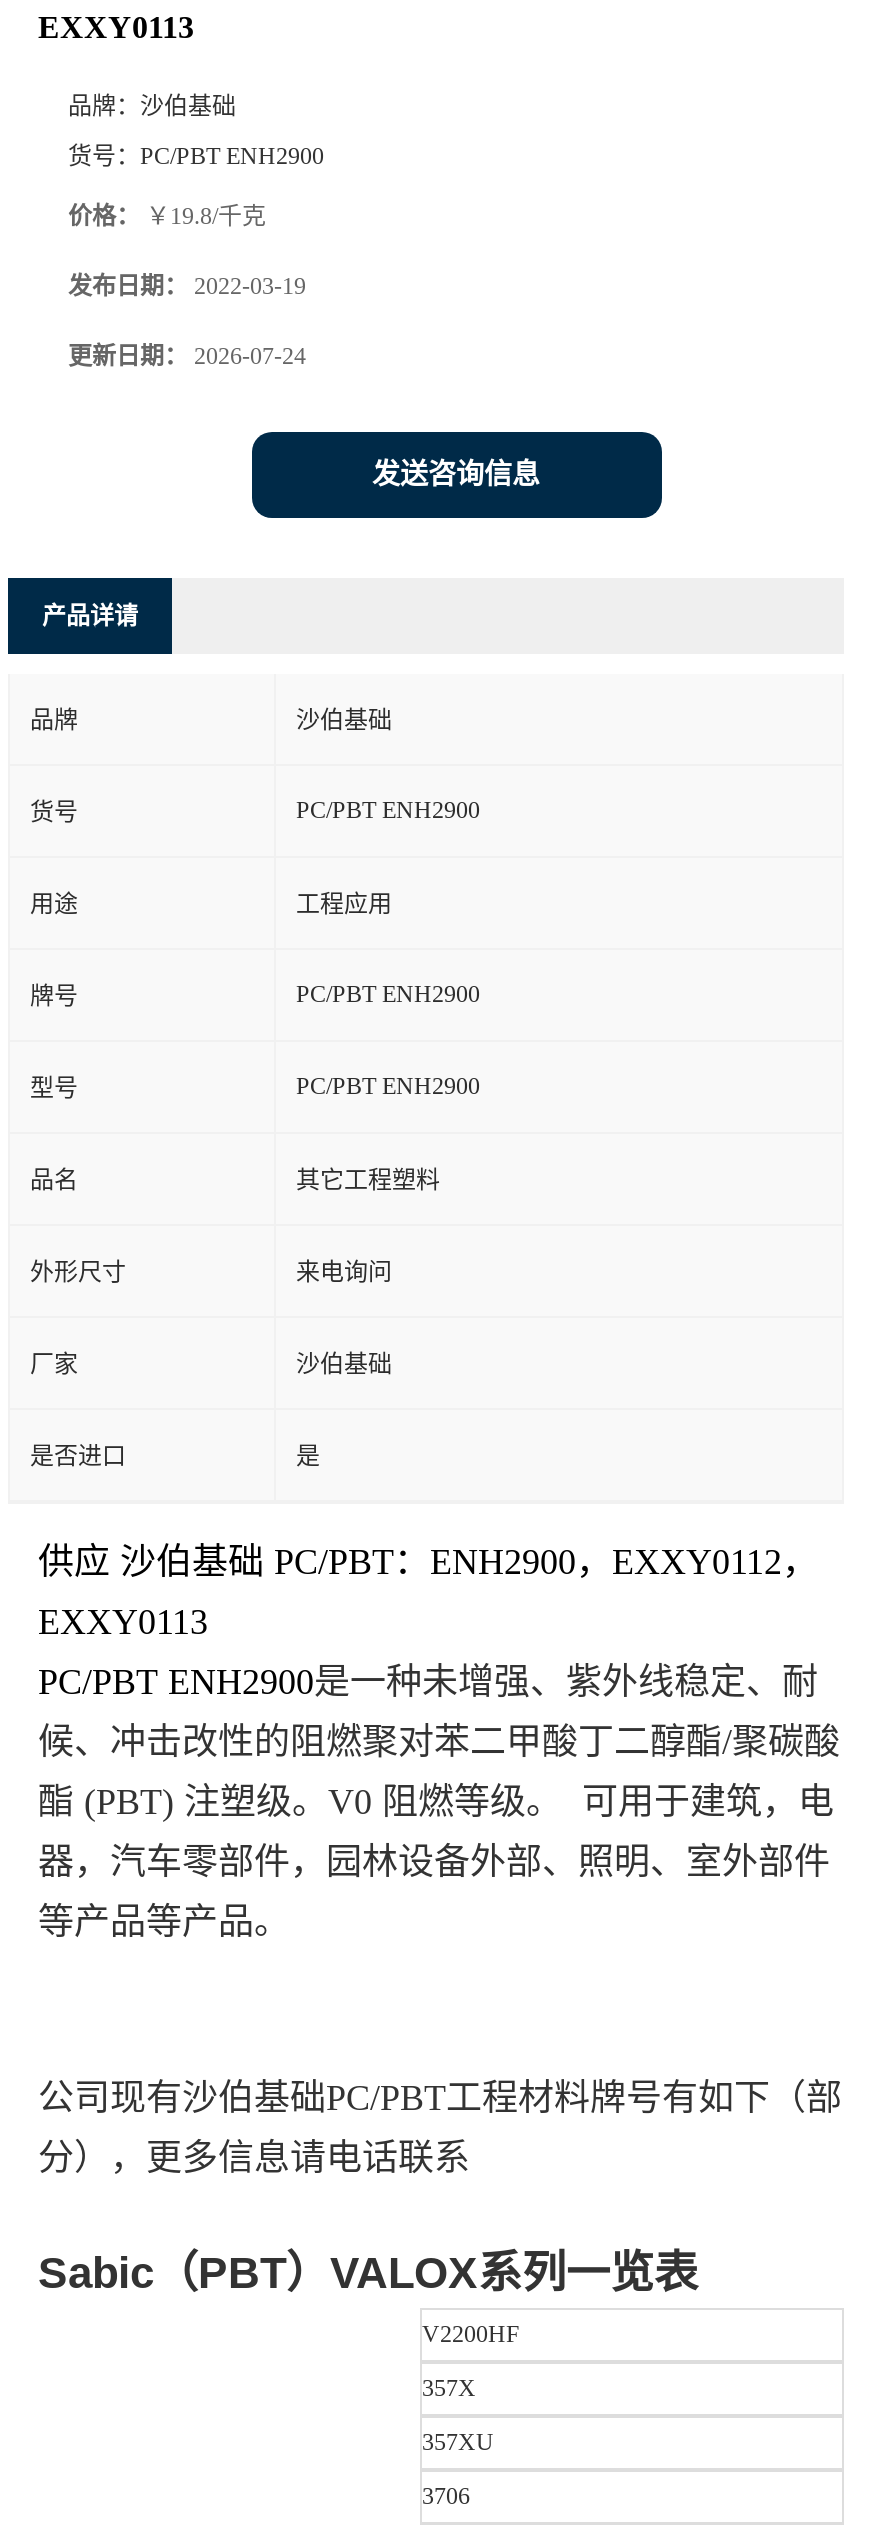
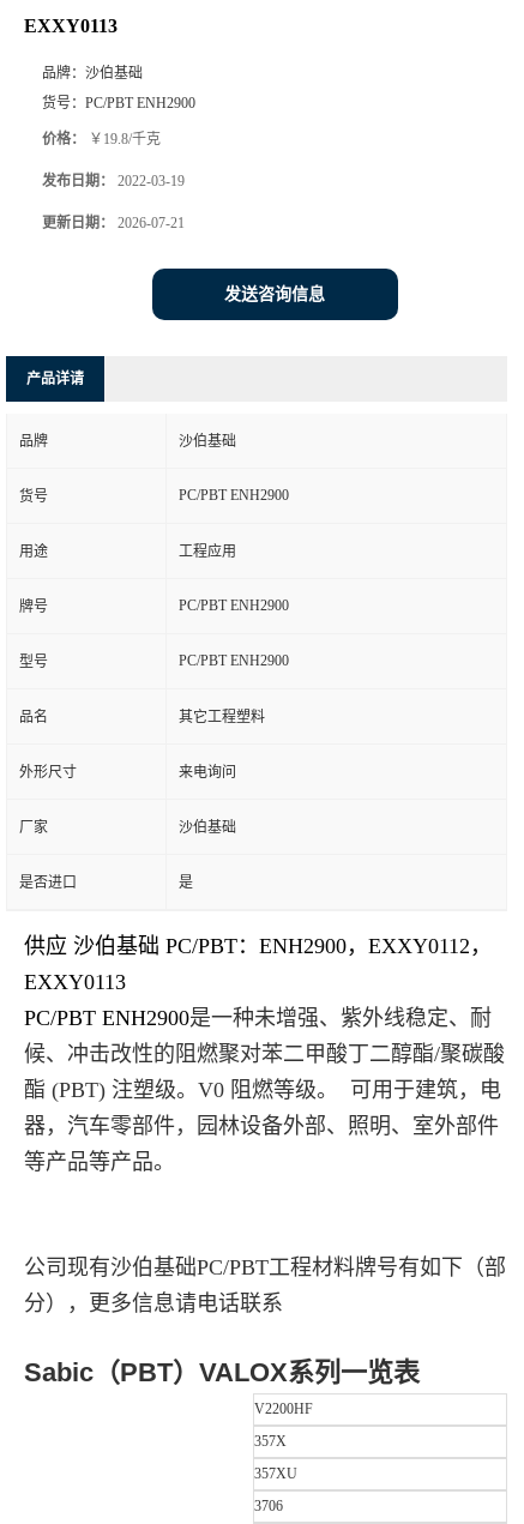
[68,342,306,370] 更新日期：2026-07-24 -> [42,215,185,231] 更新日期：2026-07-21

